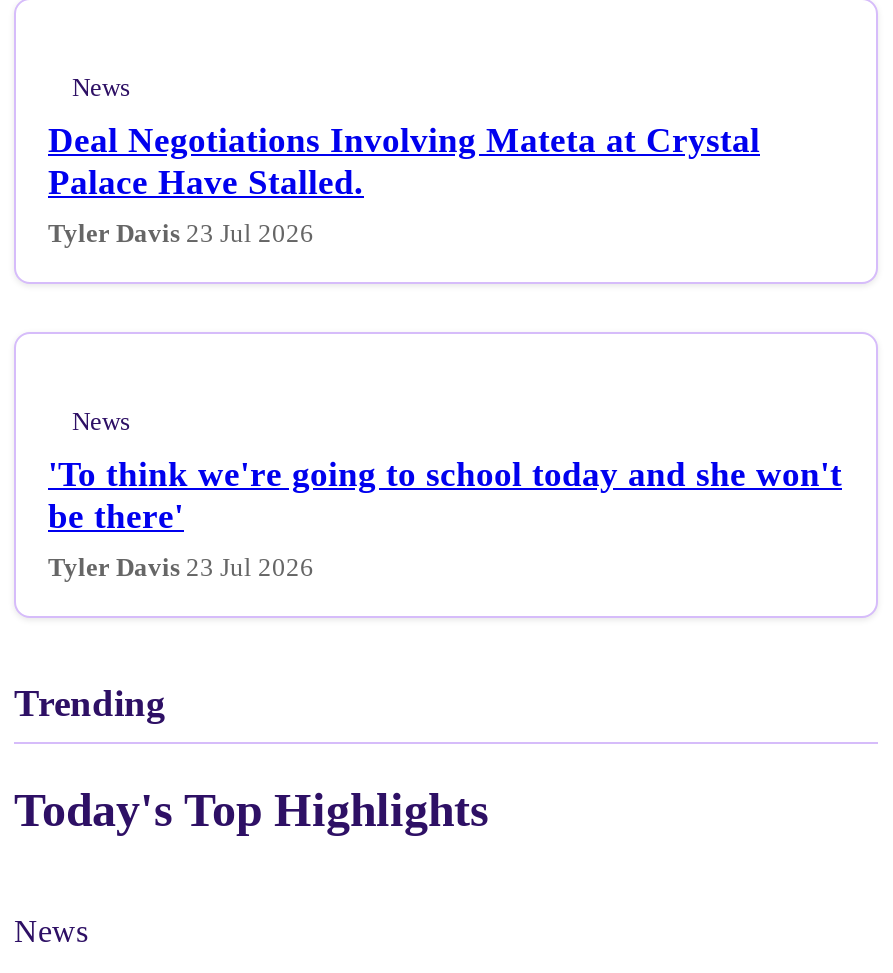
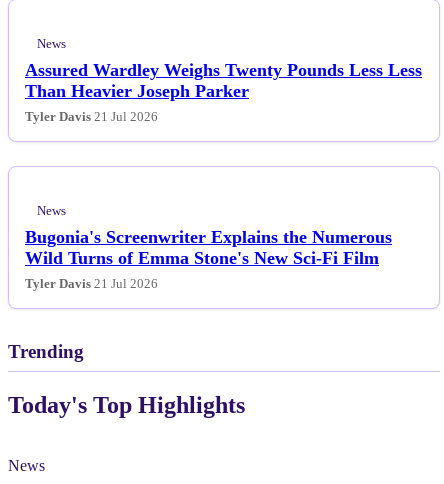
[48,120,760,248] Deal Negotiations Involving Mateta at Crystal | Palace Have Stalled. | Tyler Davis 23 Jul 2026 -> [25,60,422,124] Assured Wardley Weighs Twenty Pounds Less Less | Than Heavier Joseph Parker | Tyler Davis 21 Jul 2026
[48,454,842,582] 'To think we're going to school today and she won't | be there' | Tyler Davis 23 Jul 2026 -> [25,227,392,291] Bugonia's Screenwriter Explains the Numerous | Wild Turns of Emma Stone's New Sci-Fi Film | Tyler Davis 21 Jul 2026

